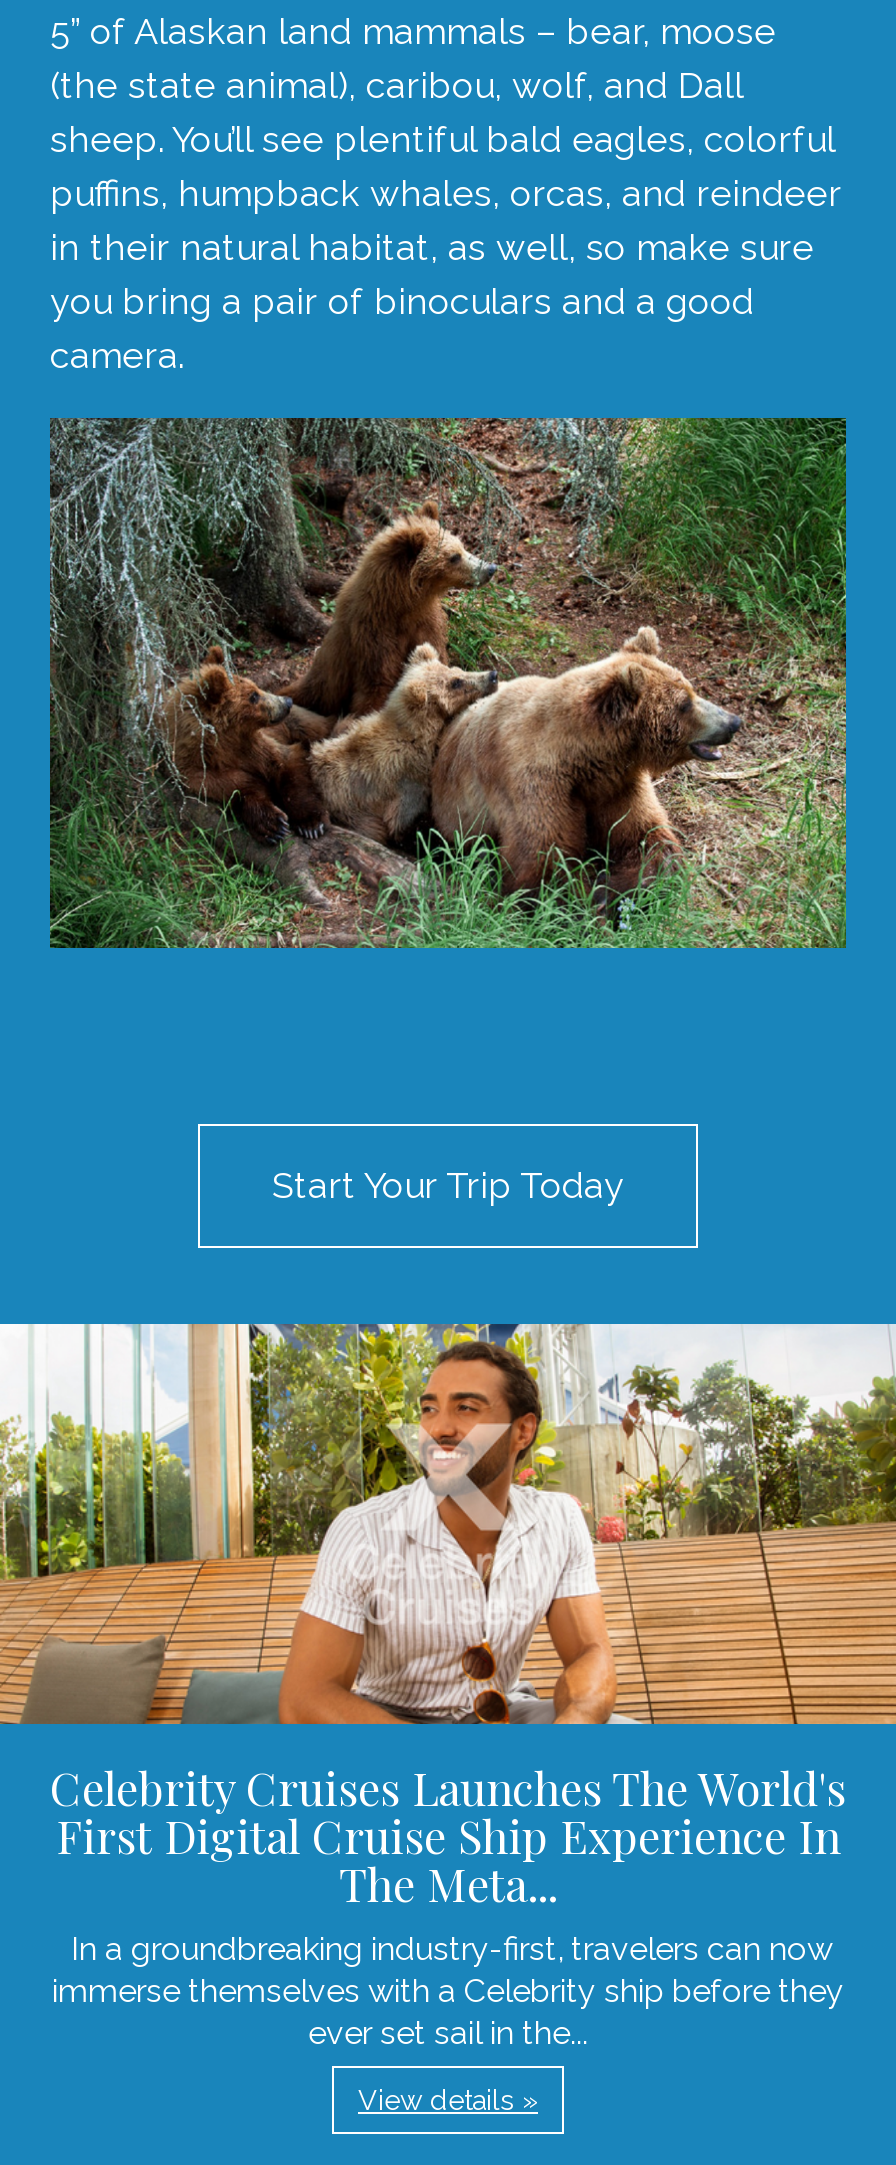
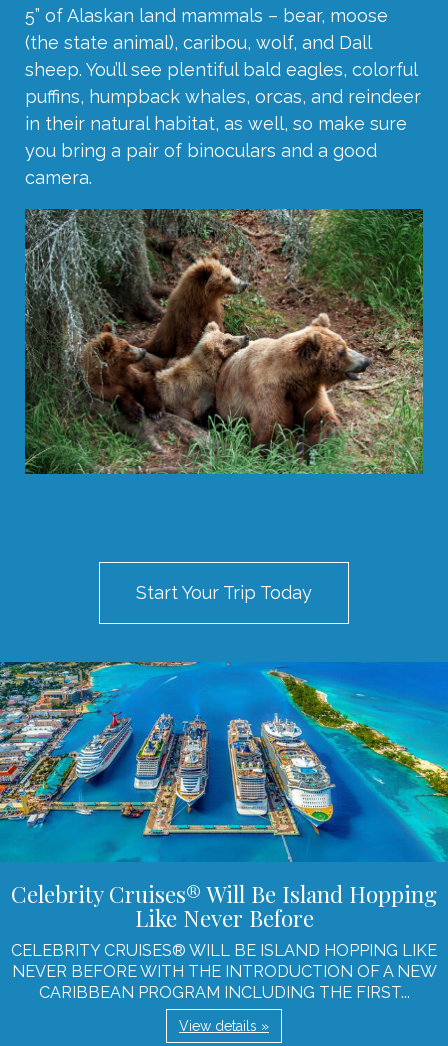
[6,1322,890,2052] [image] | Celebrity Cruises Launches The World's | First Digital Cruise Ship Experience In | The Meta... | In a groundbreaking industry-first, travelers can now | immerse themselves with a Celebrity ship before they | ever set sail in the... -> [3,661,445,1002] [image] | Celebrity Cruises® Will Be Island Hopping | Like Never Before | CELEBRITY CRUISES® WILL BE ISLAND HOPPING LIKE | NEVER BEFORE WITH THE INTRODUCTION OF A NEW | CARIBBEAN PROGRAM INCLUDING THE FIRST...

